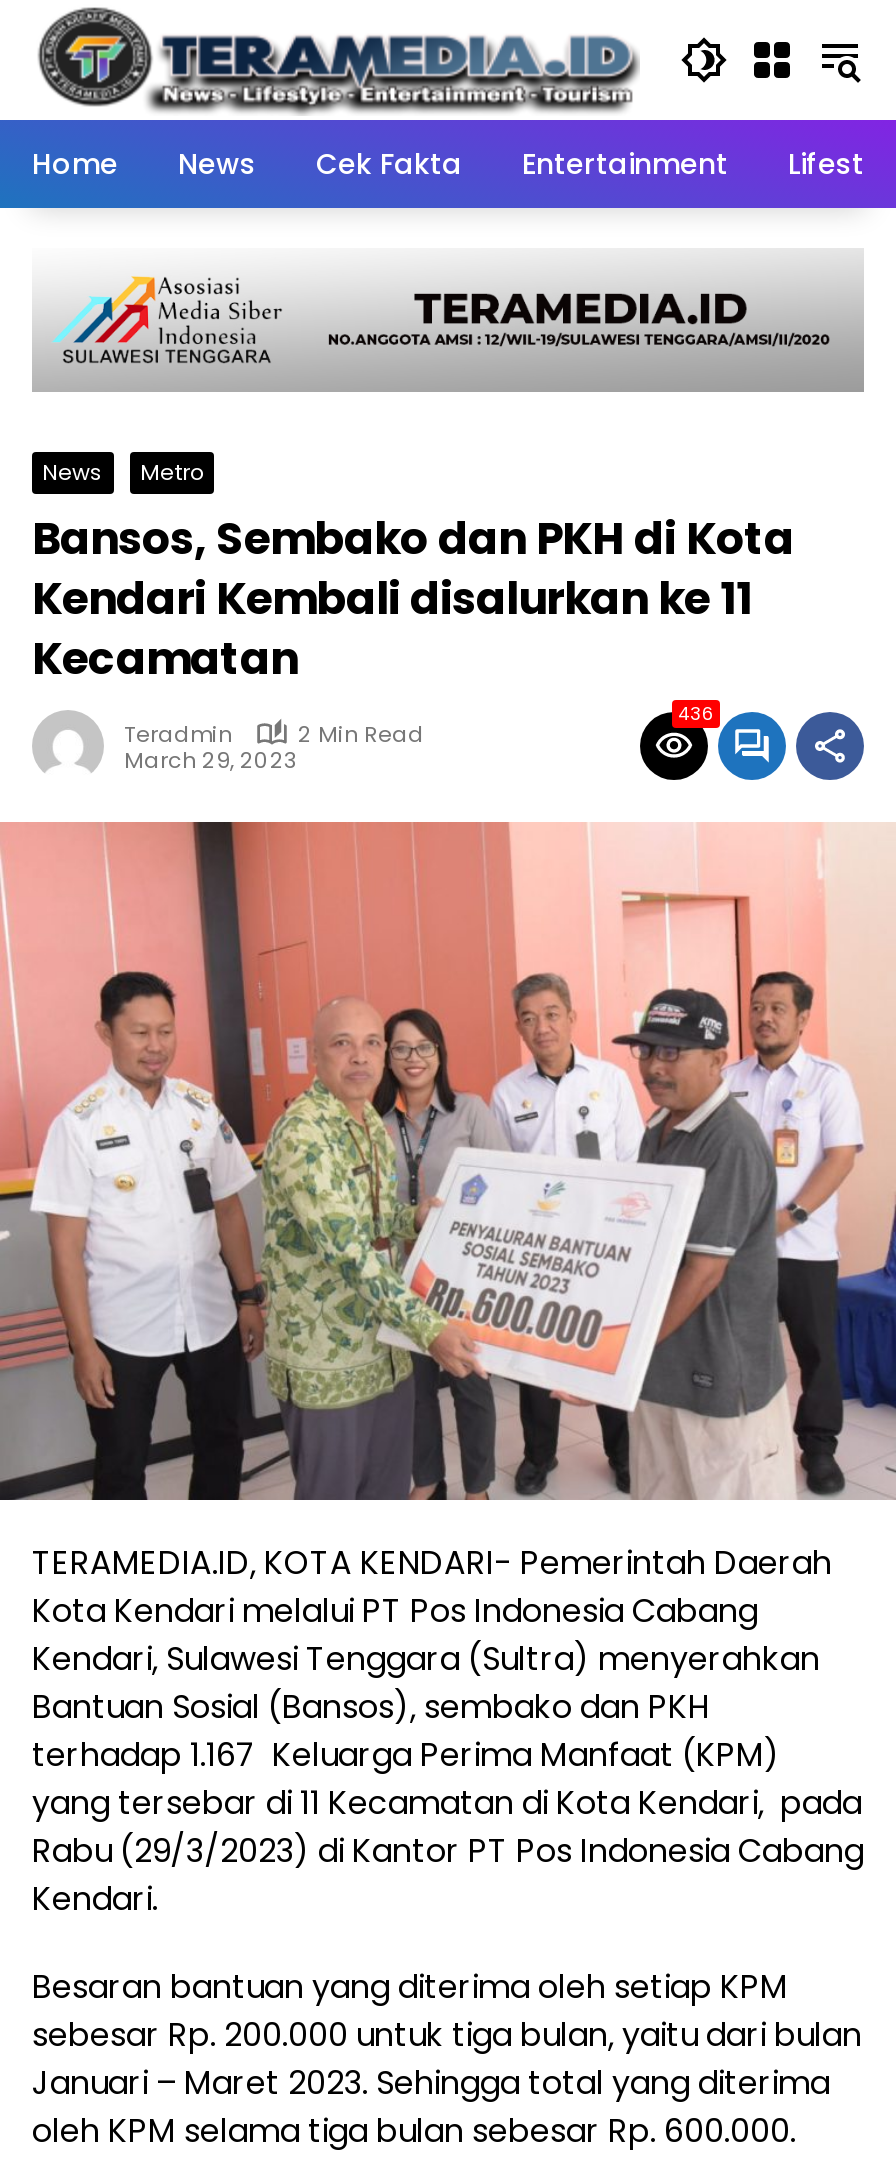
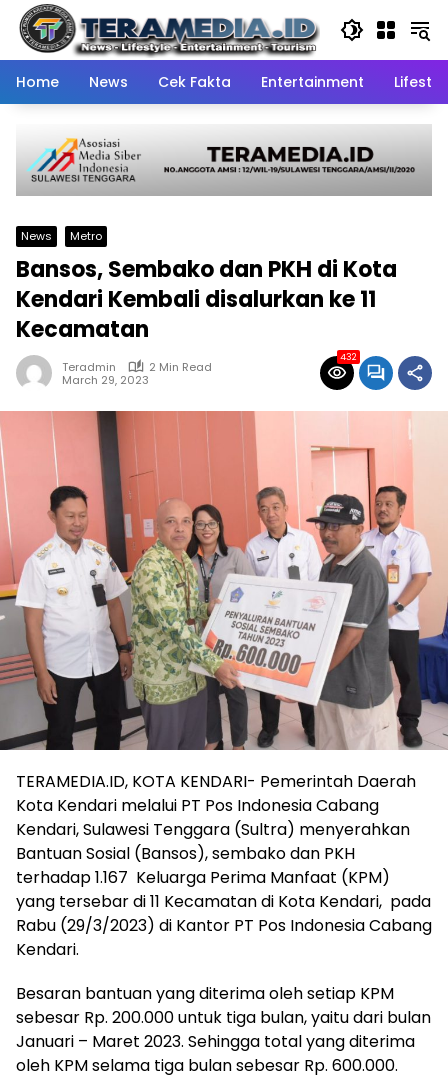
[678,702,714,726] 436 -> [340,351,357,363] 432

